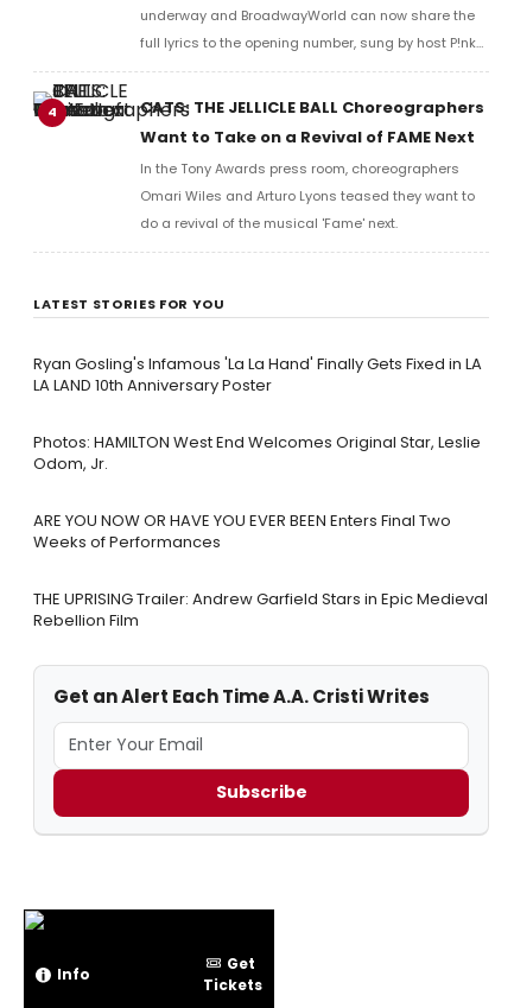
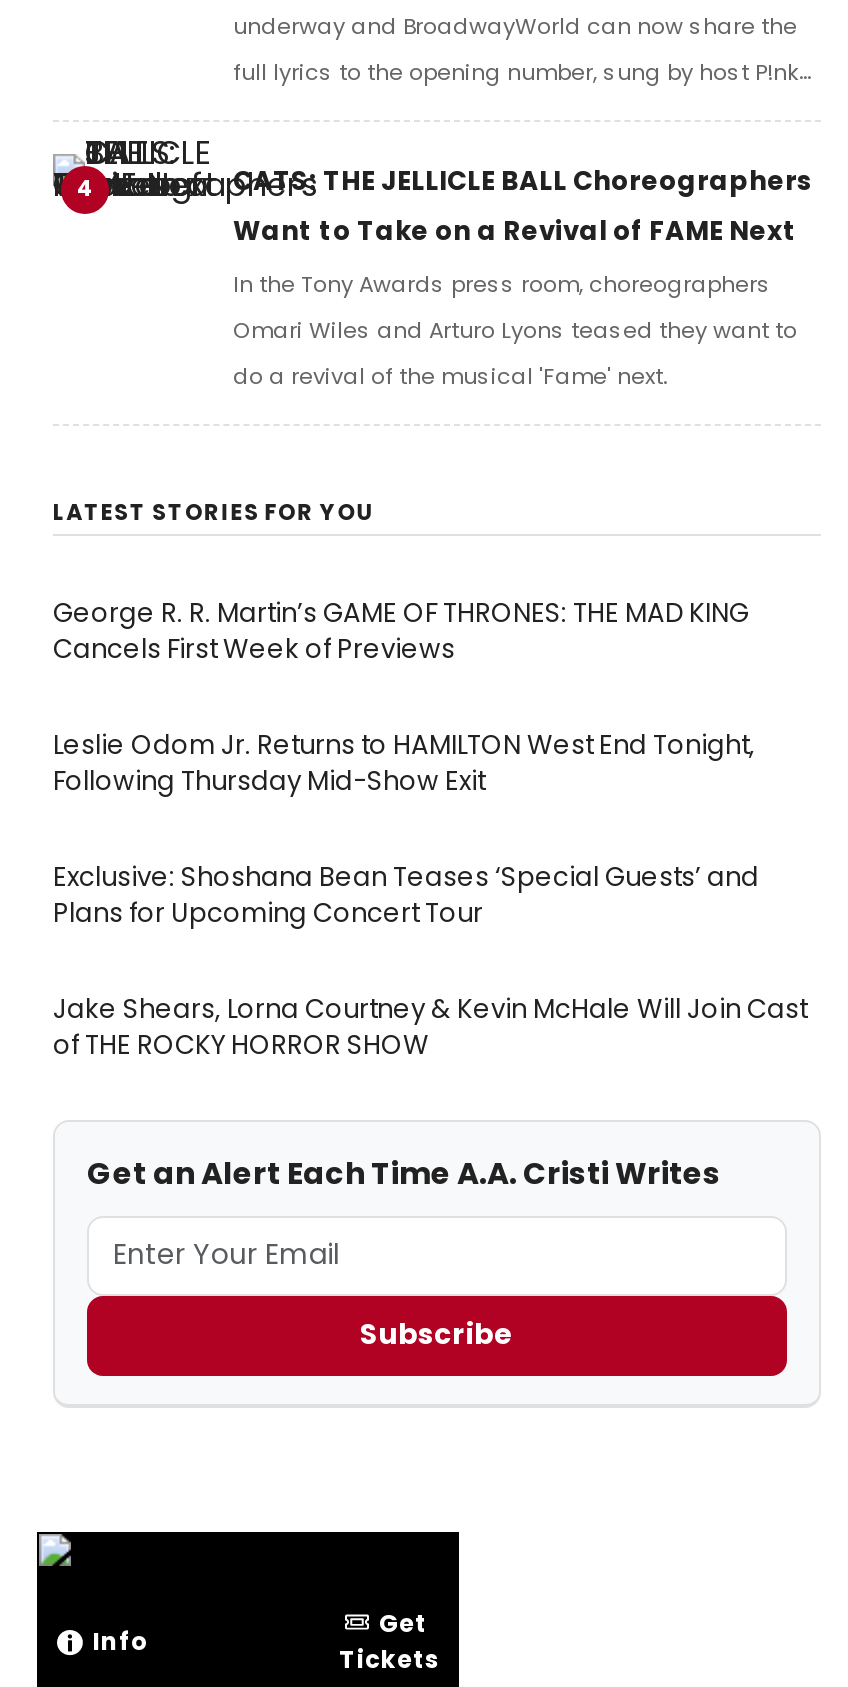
[33,352,482,396] Ryan Gosling's Infamous 'La La Hand' Finally Gets Fixed in LA | LA LAND 10th Anniversary Poster -> [53,593,749,667] George R. R. Martin’s GAME OF THRONES: THE MAD KING | Cancels First Week of Previews
[33,431,481,475] Photos: HAMILTON West End Welcomes Original Star, Leslie | Odom, Jr. -> [53,725,755,799] Leslie Odom Jr. Returns to HAMILTON West End Tonight, | Following Thursday Mid-Show Exit
[33,509,451,553] ARE YOU NOW OR HAVE YOU EVER BEEN Enters Final Two | Weeks of Performances -> [53,857,759,931] Exclusive: Shoshana Bean Teases ‘Special Guests’ and | Plans for Upcoming Concert Tour
[33,587,488,631] THE UPRISING Trailer: Andrew Garfield Stars in Epic Medieval | Rebellion Film -> [53,989,807,1063] Jake Shears, Lorna Courtney & Kevin McHale Will Join Cast | of THE ROCKY HORROR SHOW

